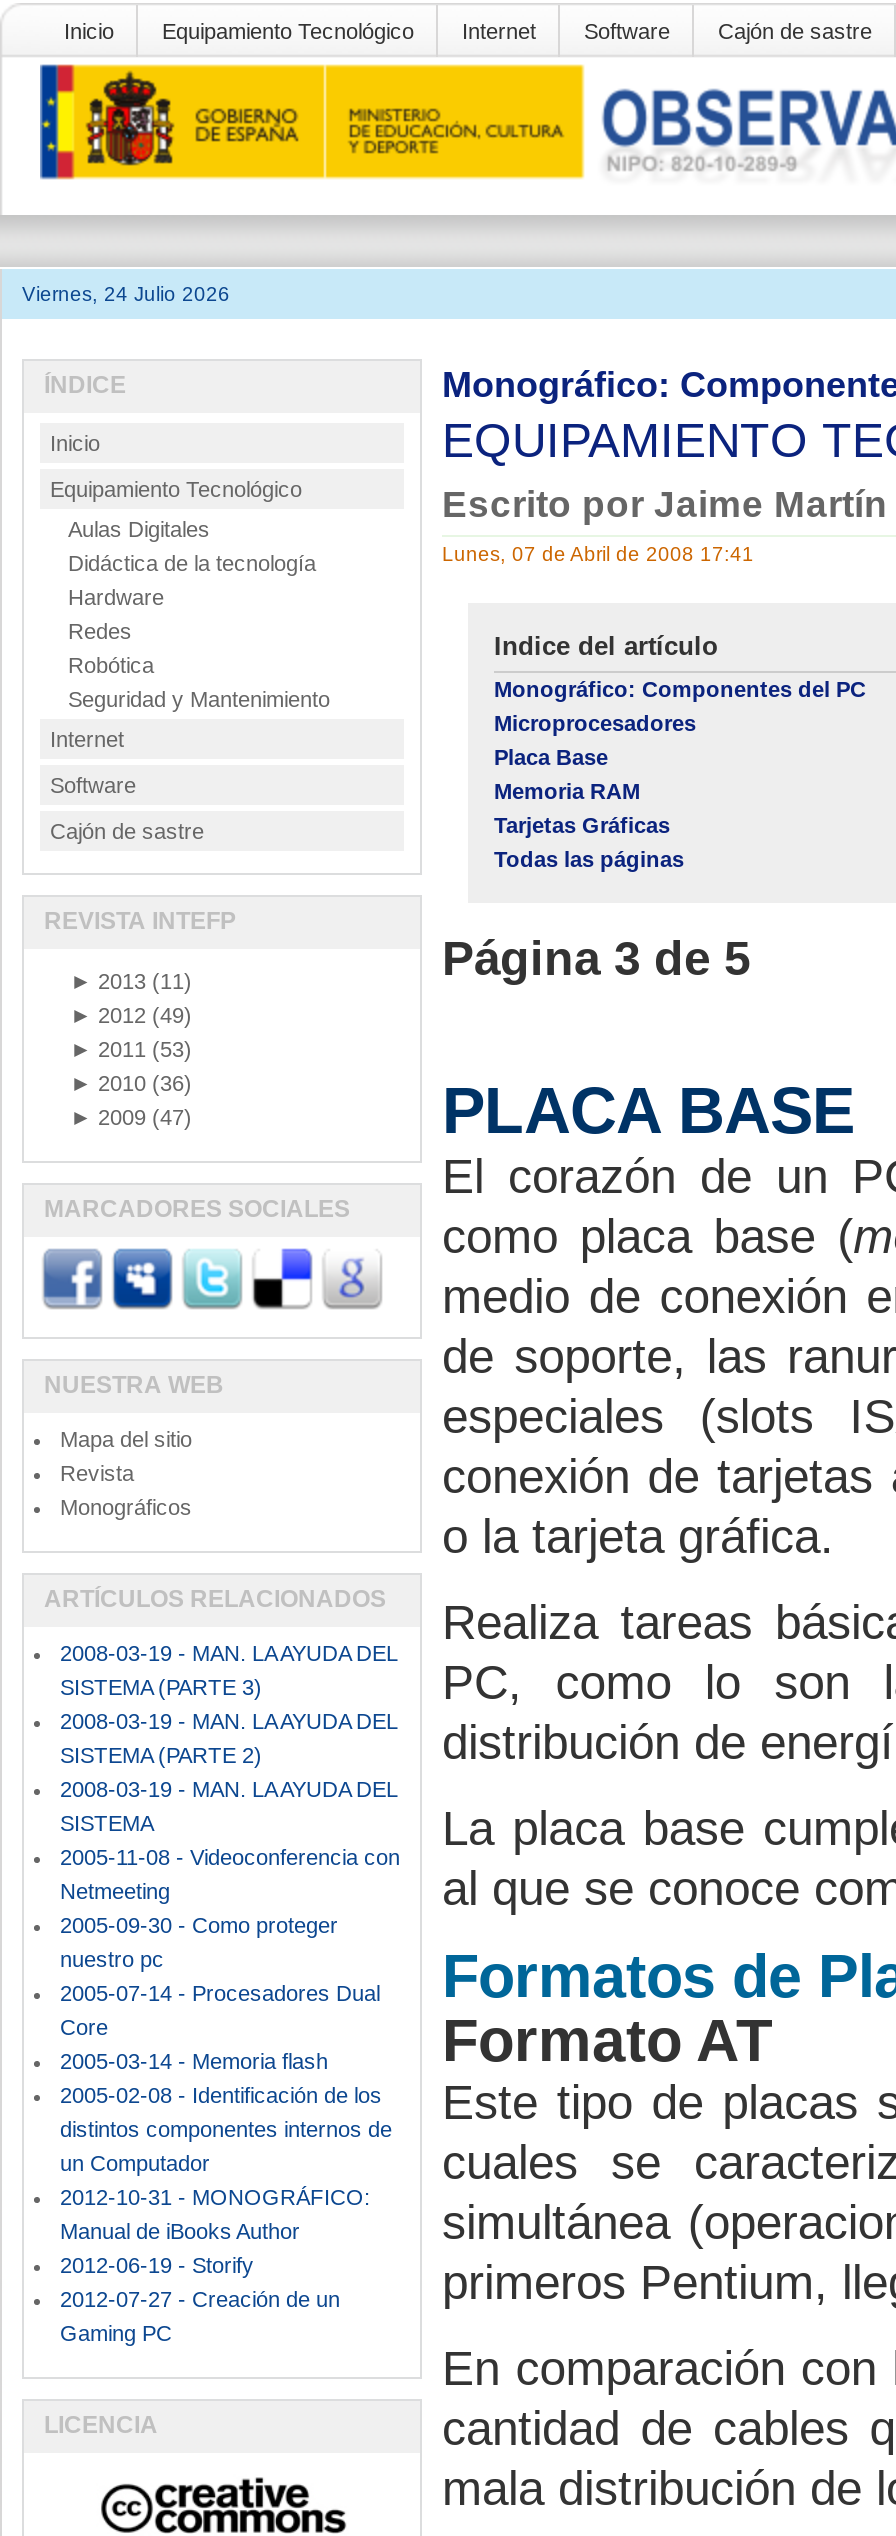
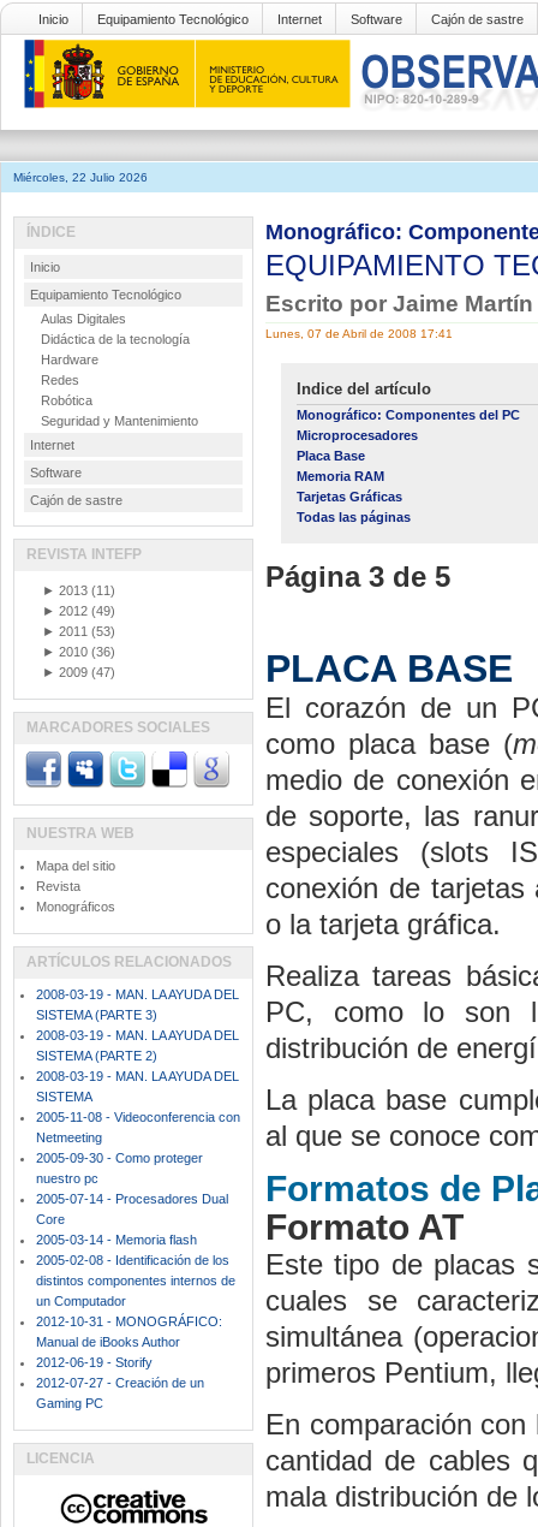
[22,283,230,305] Viernes, 24 Julio 2026 -> [13,171,148,184] Miércoles, 22 Julio 2026

